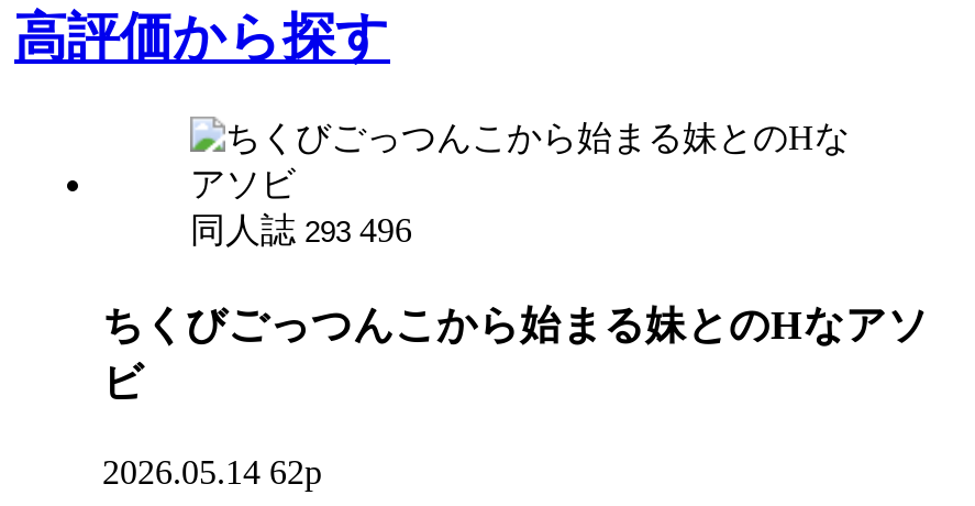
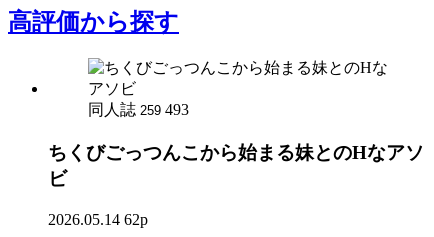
[190,212,412,249] 同人誌 293 496 -> [88,101,189,118] 同人誌 259 493

